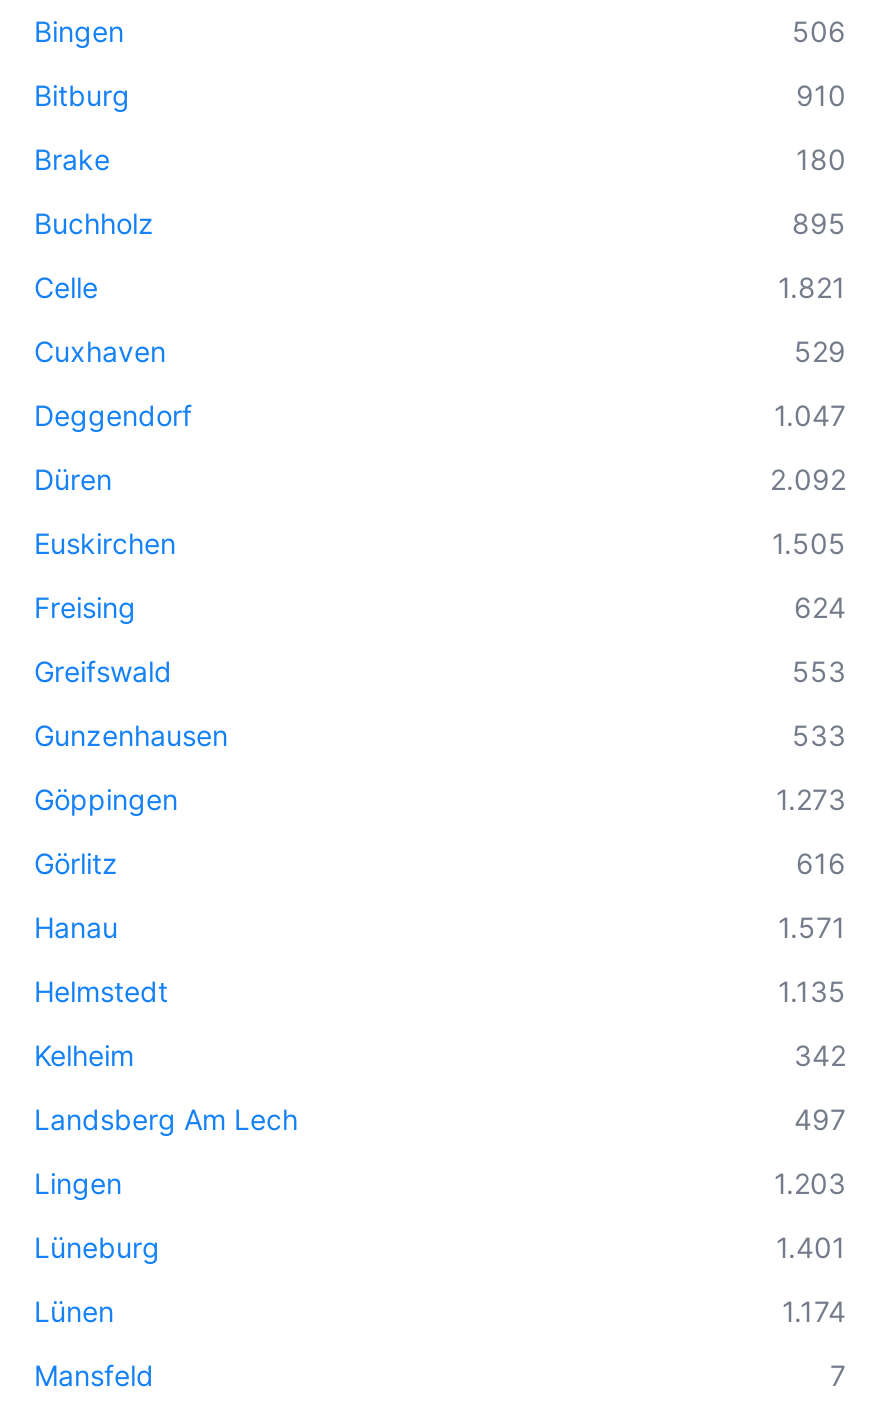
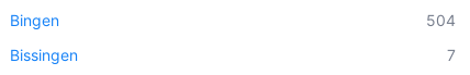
[34,13,846,1391] 506 | Bitburg | 910 | Brake | 180 | Buchholz | 895 | Celle | 1.821 | Cuxhaven | 529 | Deggendorf | 1.047 | Düren | 2.092 | Euskirchen | 1.505 | Freising | 624 | Greifswald | 553 | Gunzenhausen | 533 | Göppingen | 1.273 | Görlitz | 616 | Hanau | 1.571 | Helmstedt | 1.135 | Kelheim | 342 | Landsberg Am Lech | 497 | Lingen | 1.203 | Lüneburg | 1.401 | Lünen | 1.174 | Mansfeld -> [10,10,456,64] 504 | Bissingen

